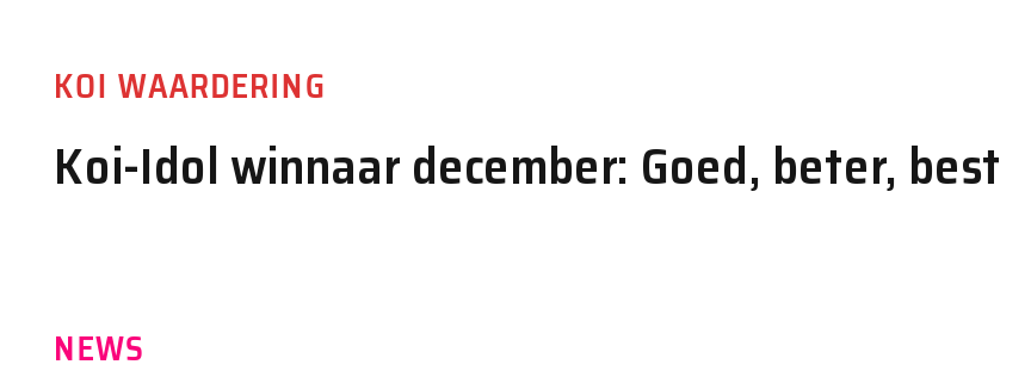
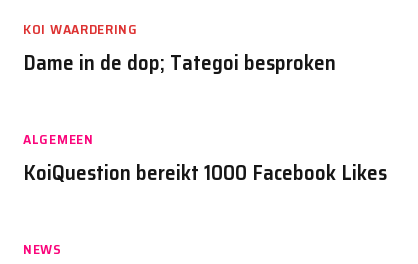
[54,126,1001,205] Koi-Idol winnaar december: Goed, beter, best -> [23,46,387,189] Dame in de dop; Tategoi besproken | ALGEMEEN | KoiQuestion bereikt 1000 Facebook Likes

